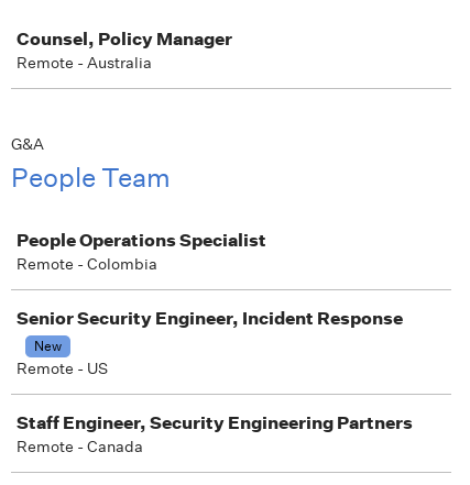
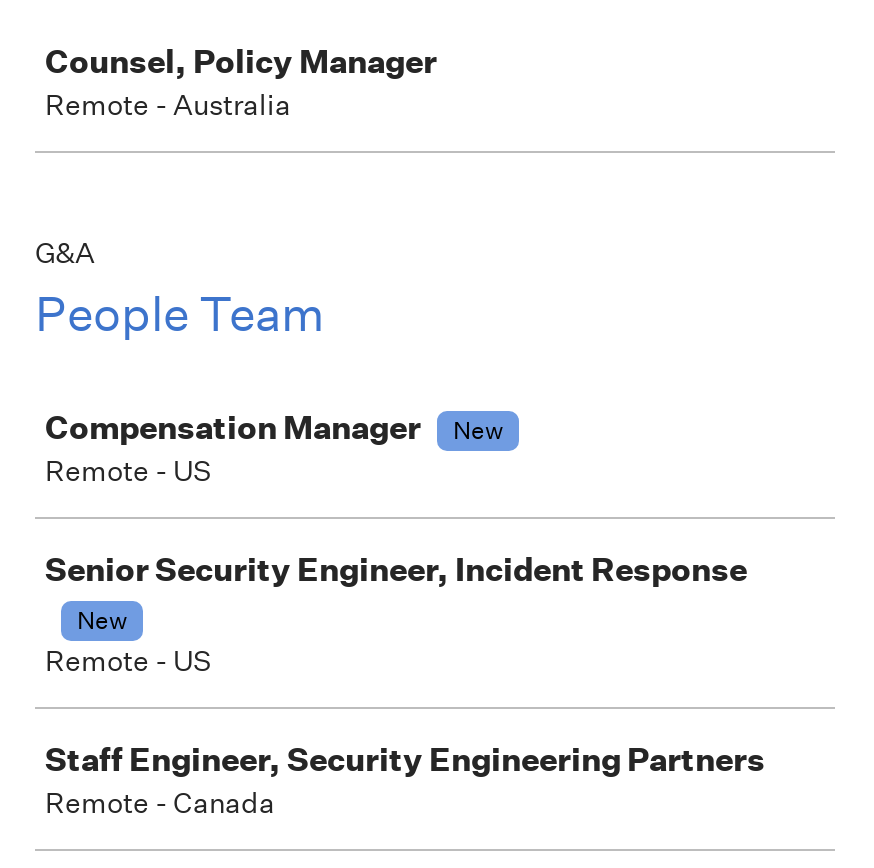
[17,229,266,274] People Operations Specialist | Remote - Colombia -> [45,407,503,489] Compensation Manager | New | Remote - US

